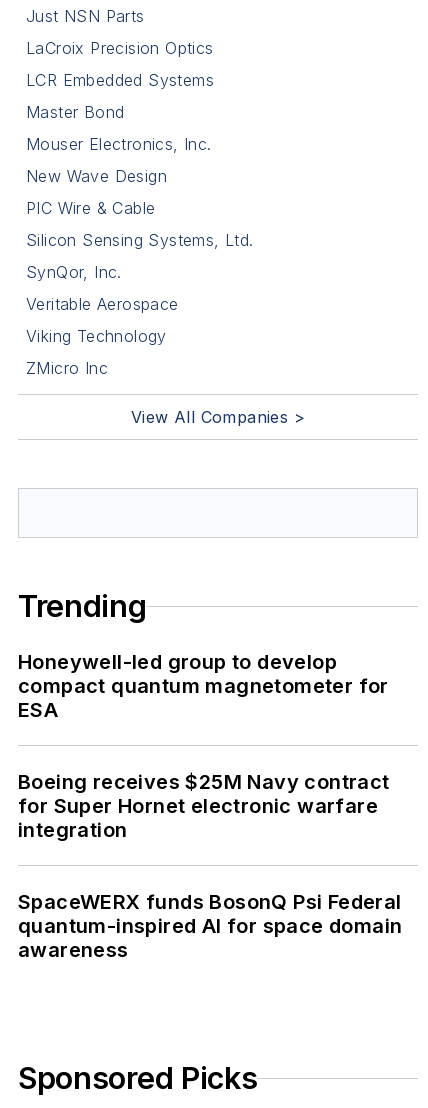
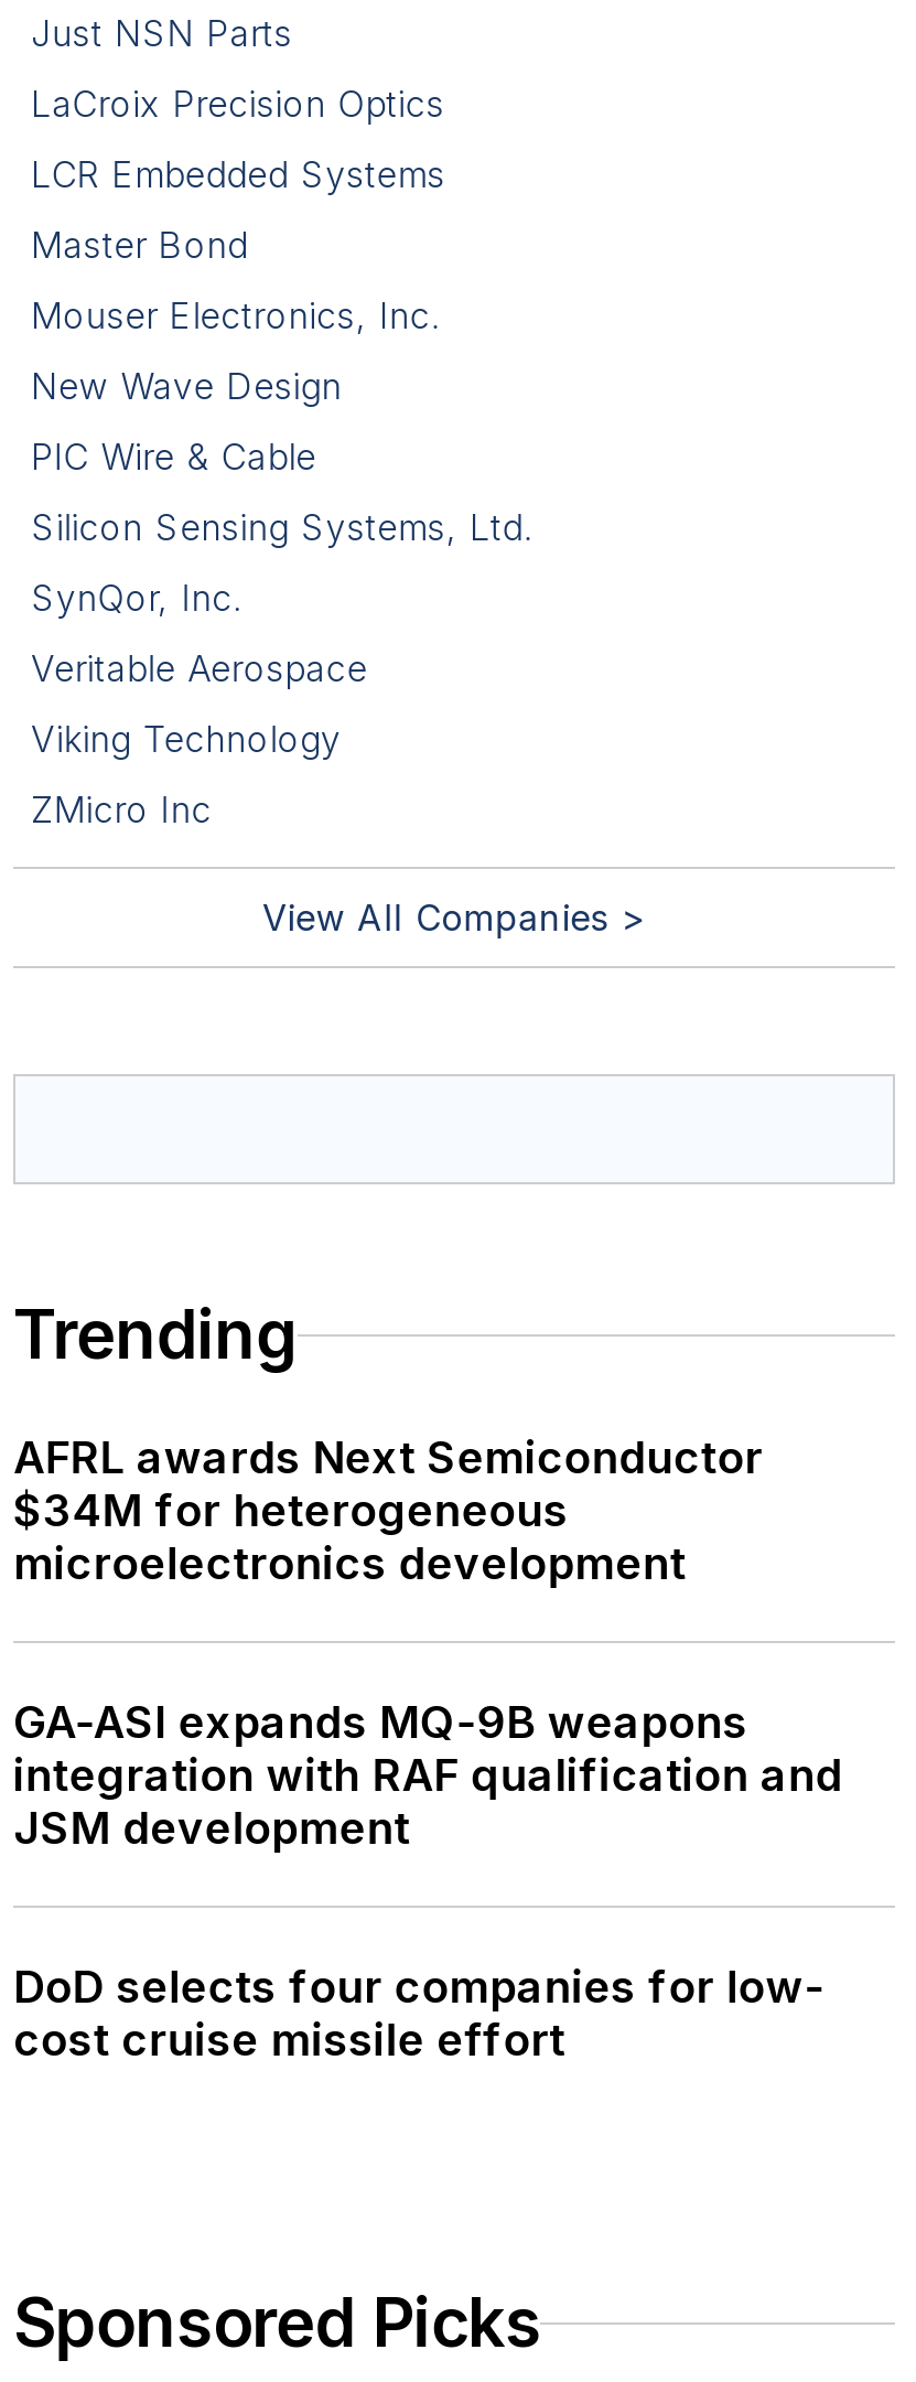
[18,650,389,722] Honeywell-led group to develop | compact quantum magnetometer for | ESA -> [13,1432,763,1591] AFRL awards Next Semiconductor | $34M for heterogeneous | microelectronics development
[18,770,390,842] Boeing receives $25M Navy contract | for Super Hornet electronic warfare | integration -> [13,1697,843,1856] GA-ASI expands MQ-9B weapons | integration with RAF qualification and | JSM development
[18,890,402,962] SpaceWERX funds BosonQ Psi Federal | quantum-inspired AI for space domain | awareness -> [13,1962,825,2067] DoD selects four companies for low- | cost cruise missile effort

